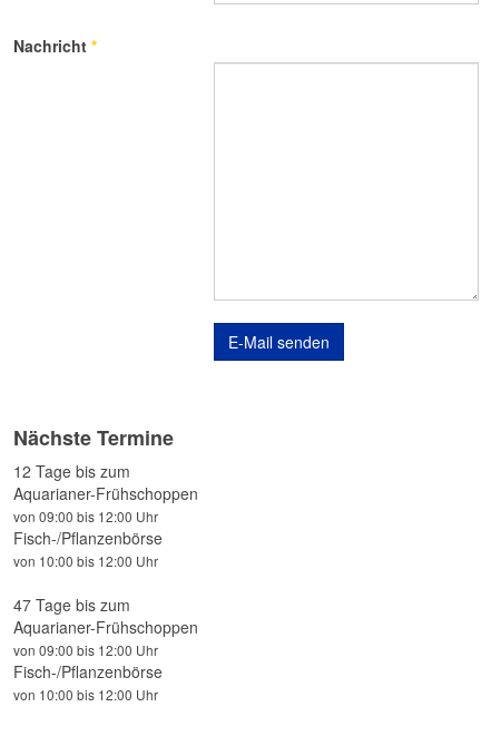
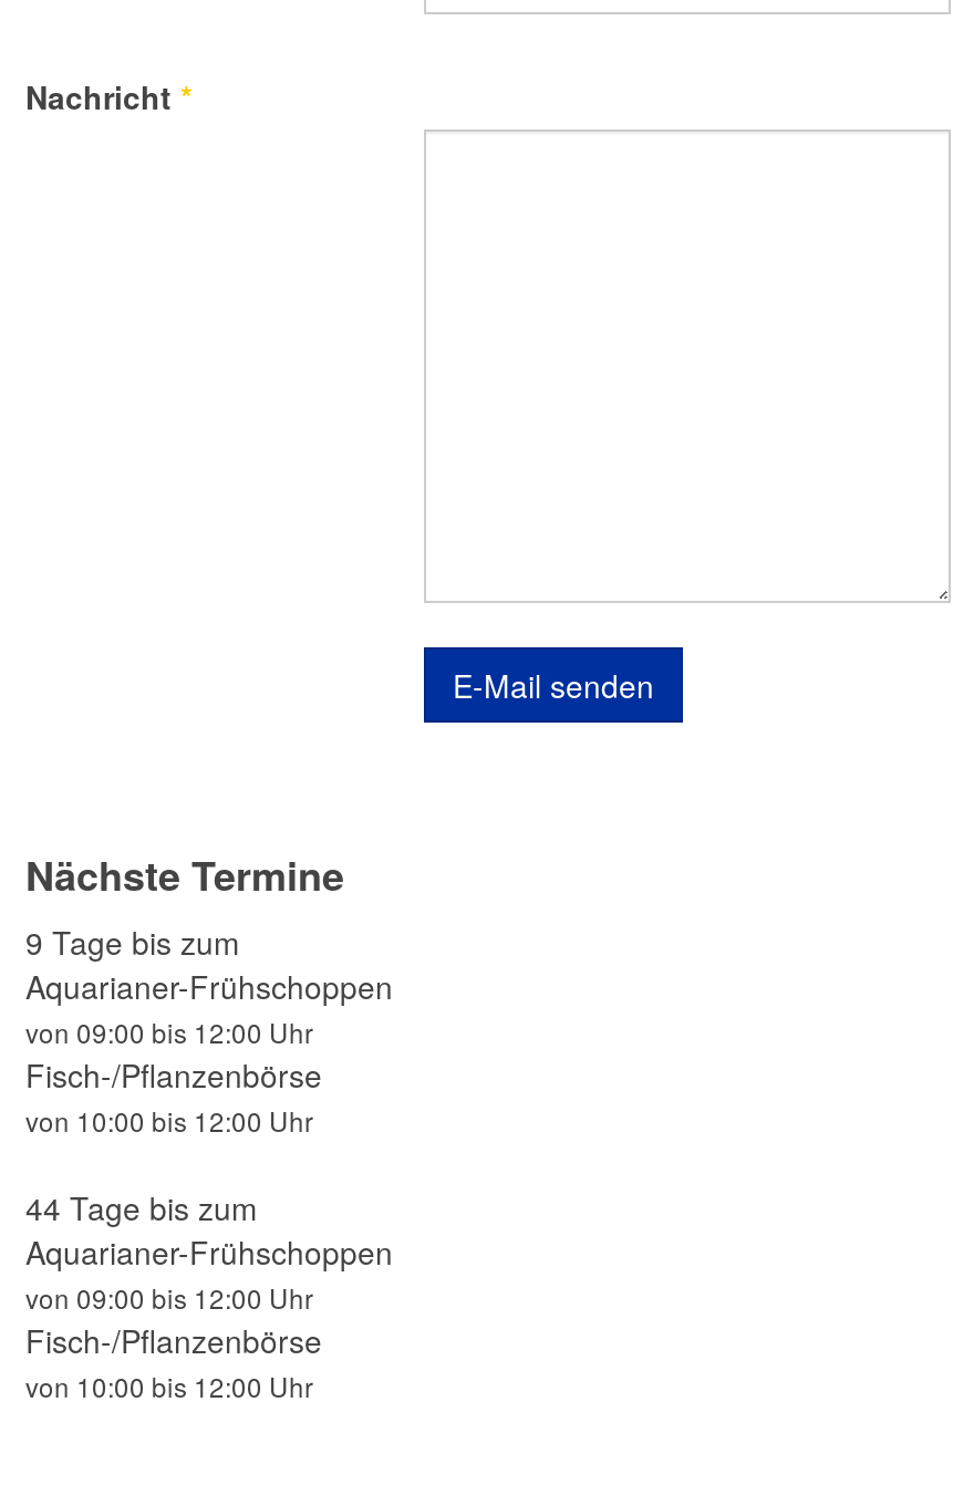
[13,460,130,482] 12 Tage bis zum -> [25,920,240,964] 9 Tage bis zum
[13,593,130,616] 47 Tage bis zum -> [25,1185,258,1229] 44 Tage bis zum

